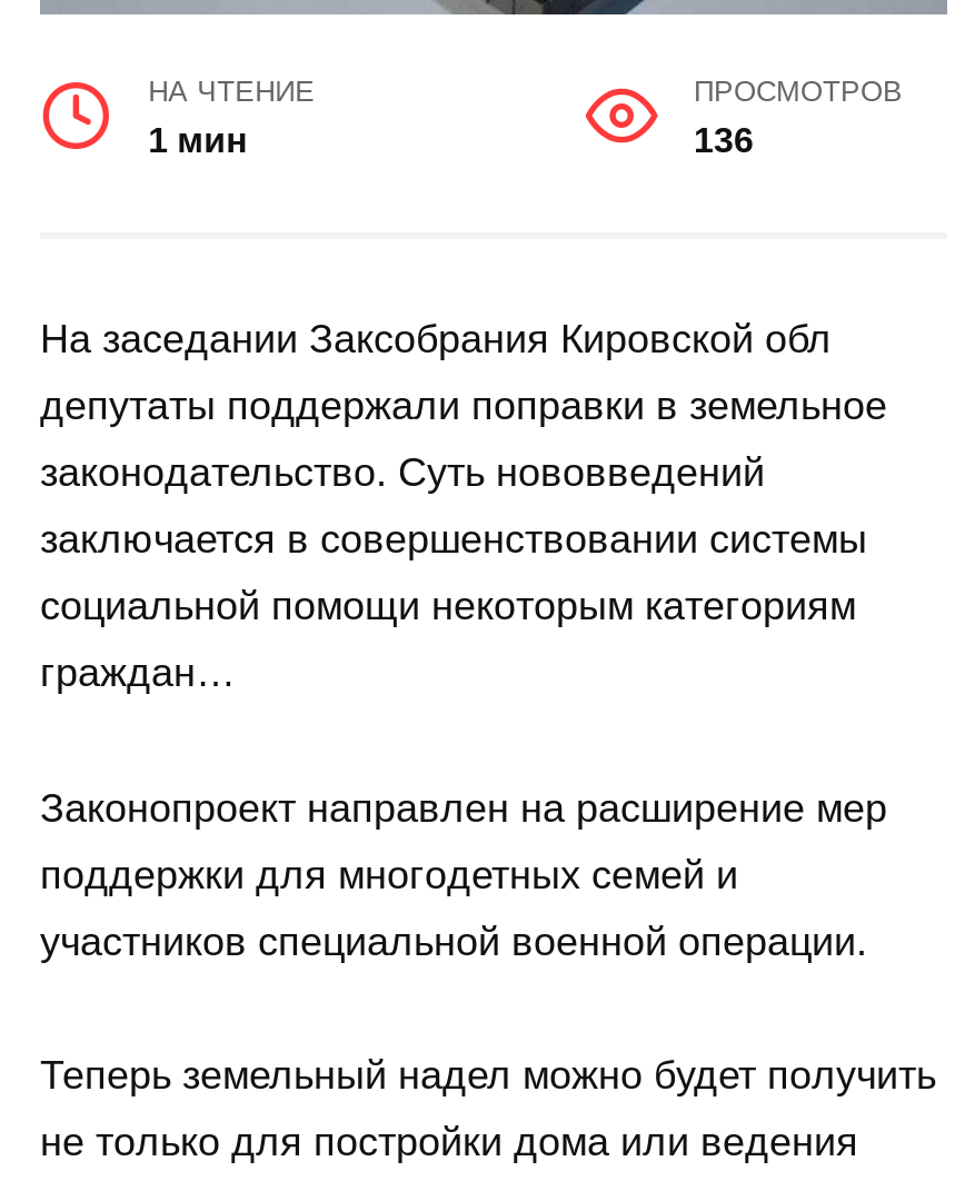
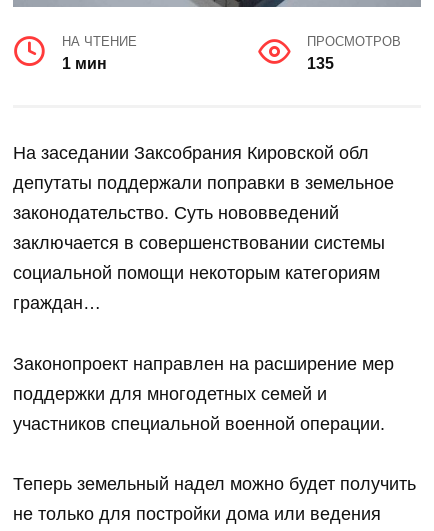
[694,120,754,160] 136 -> [307,54,334,72] 135

